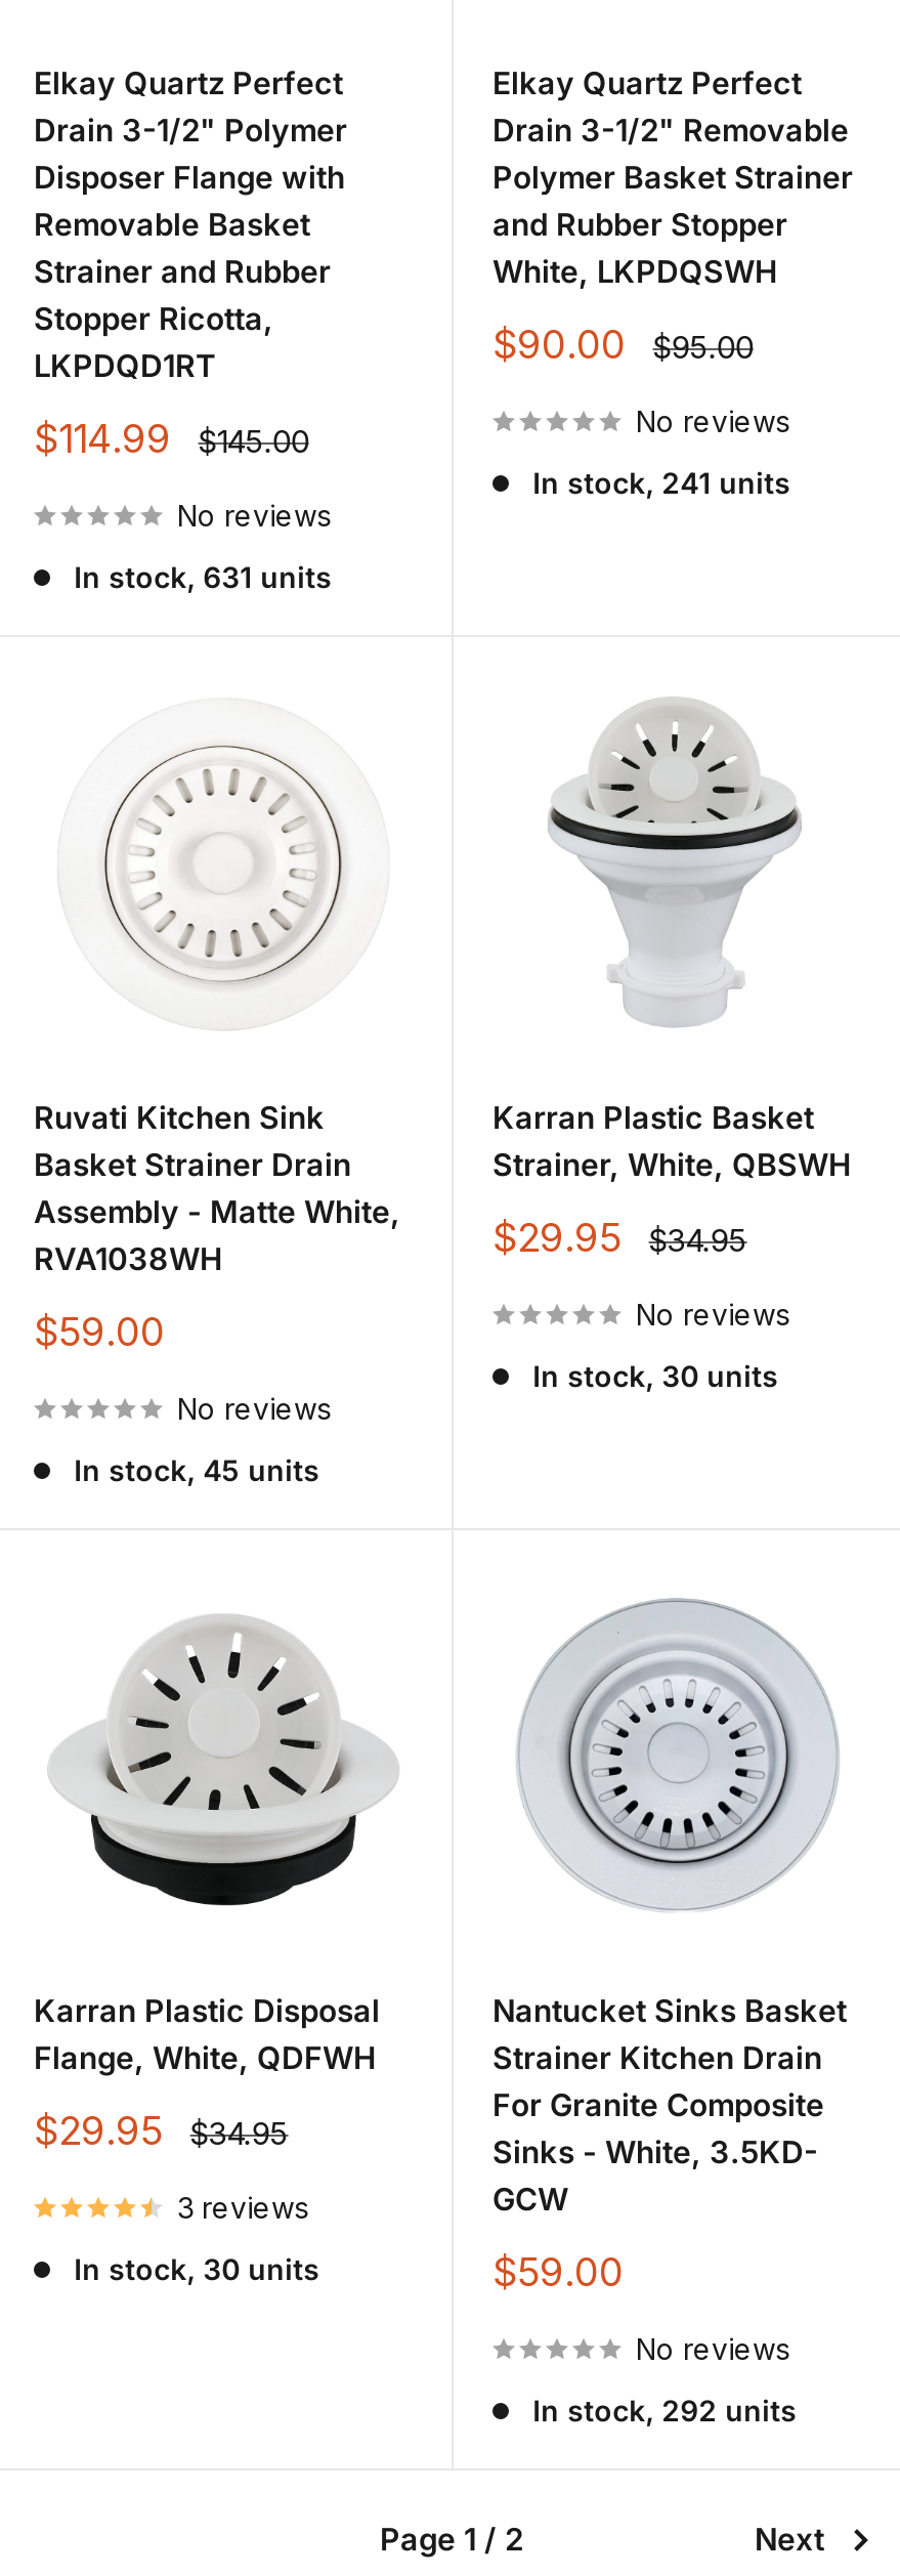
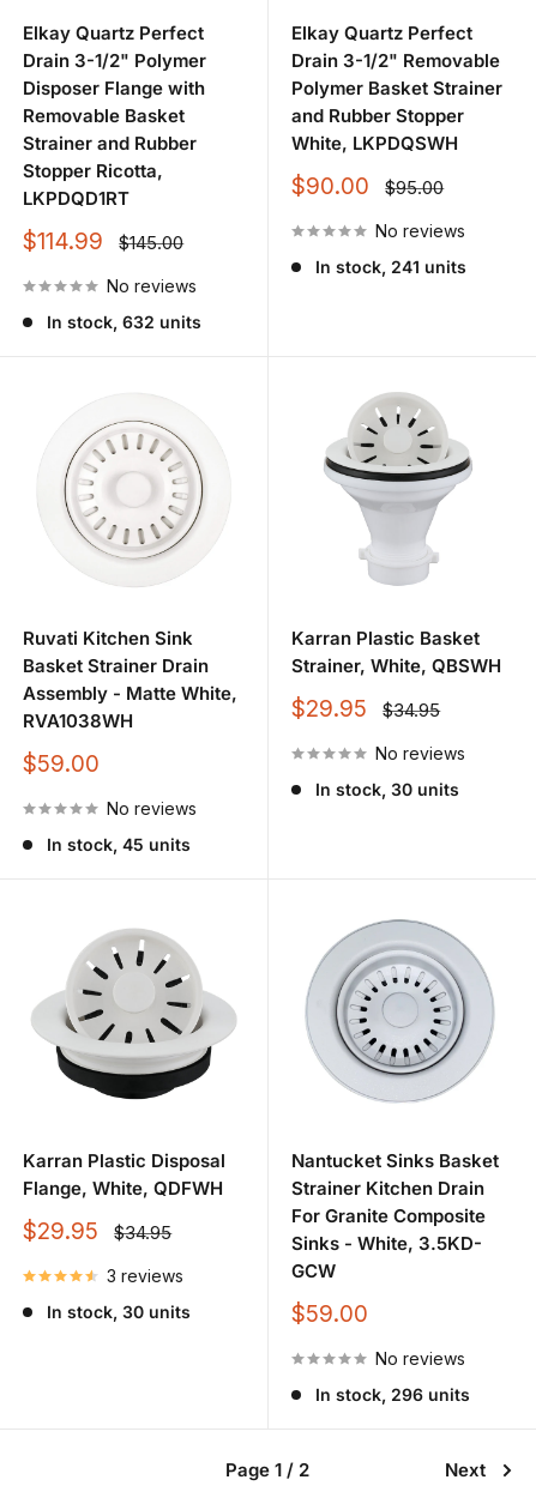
[74,559,332,594] In stock, 631 units -> [46,312,201,332] In stock, 632 units
[533,2393,797,2427] In stock, 292 units -> [315,1384,470,1405] In stock, 296 units

